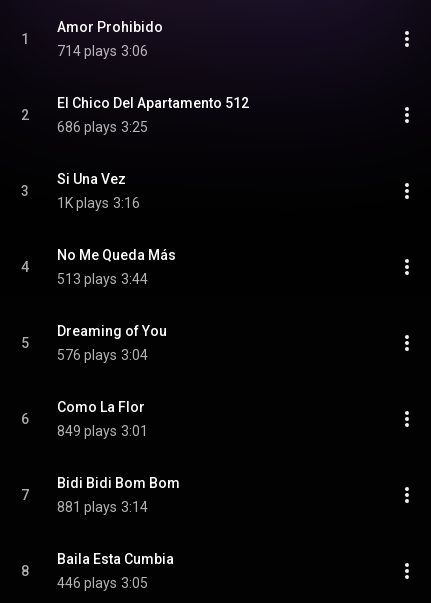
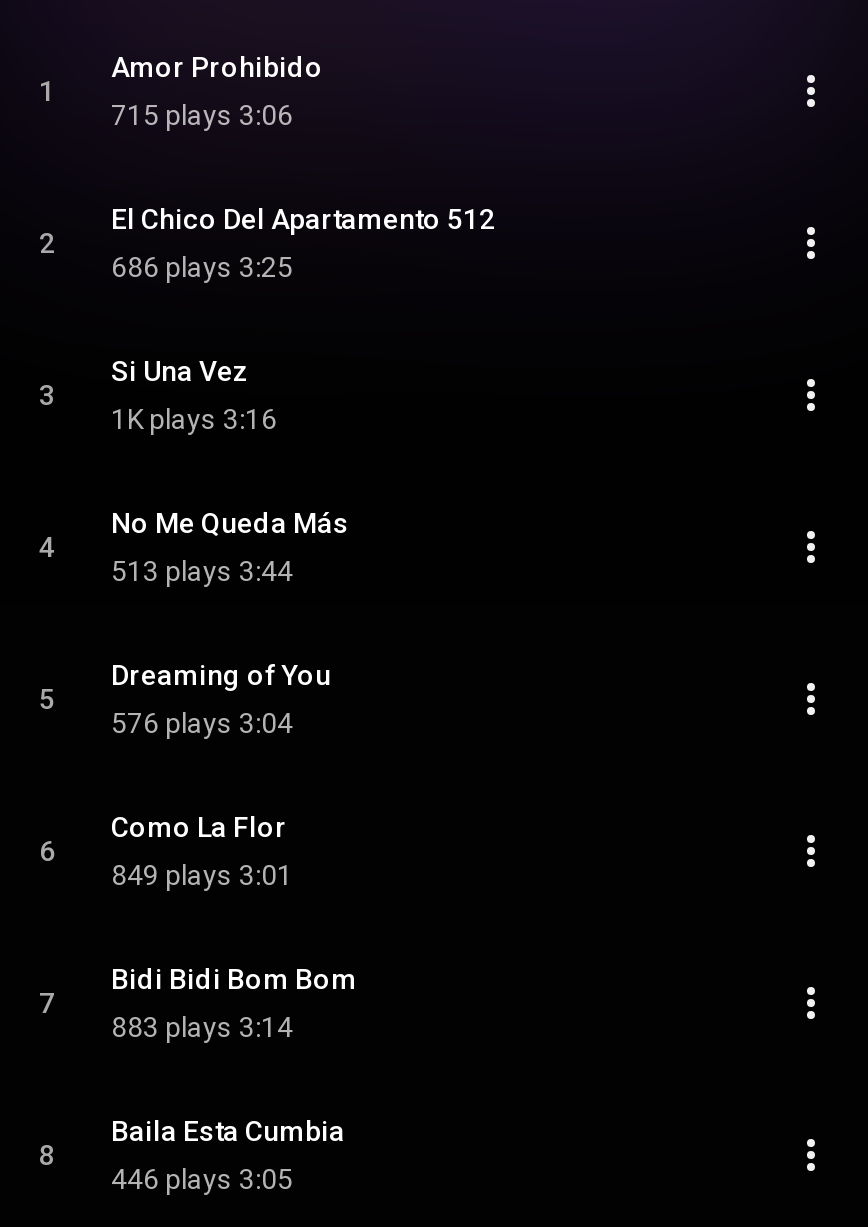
[57,43,148,59] 714 plays 3:06 -> [111,99,293,131] 715 plays 3:06
[57,499,148,515] 881 plays 3:14 -> [111,1011,293,1043] 883 plays 3:14

